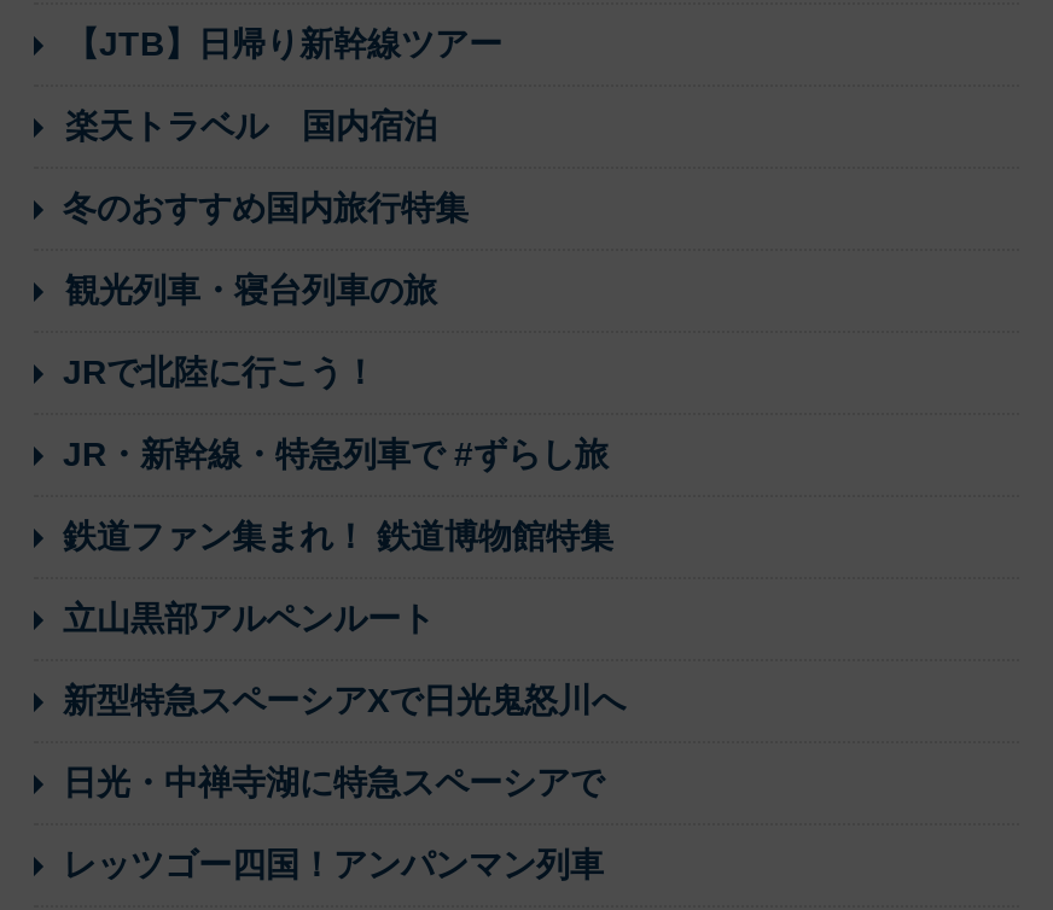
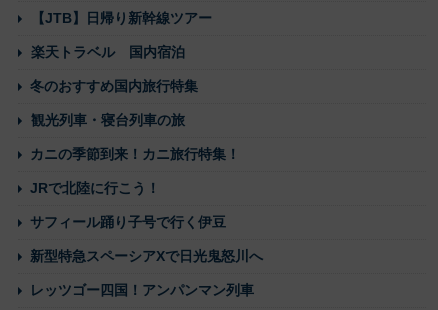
none -> [30,146,240,162] カニの季節到来！カニ旅行特集！
moved [63,352,377,390] -> [30,180,160,196]: JRで北陸に行こう！
[63,434,613,637] JR・新幹線・特急列車で #ずらし旅 | 鉄道ファン集まれ！ 鉄道博物館特集 | 立山黒部アルペンルート -> [30,214,226,230] サフィール踊り子号で行く伊豆
[63,762,604,801] 日光・中禅寺湖に特急スペーシアで -> none

